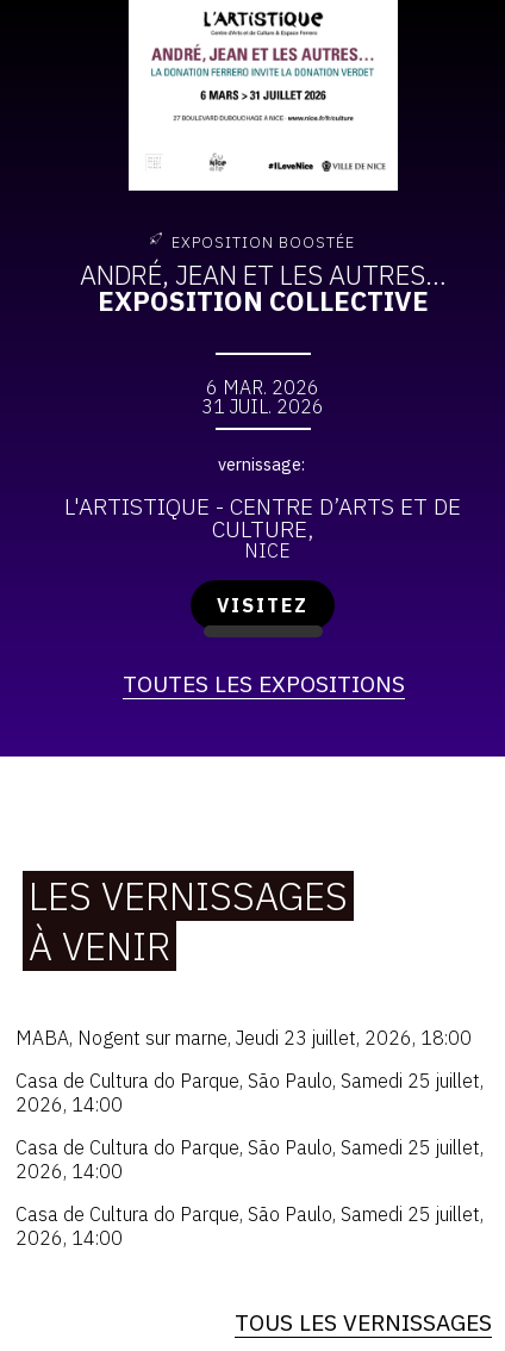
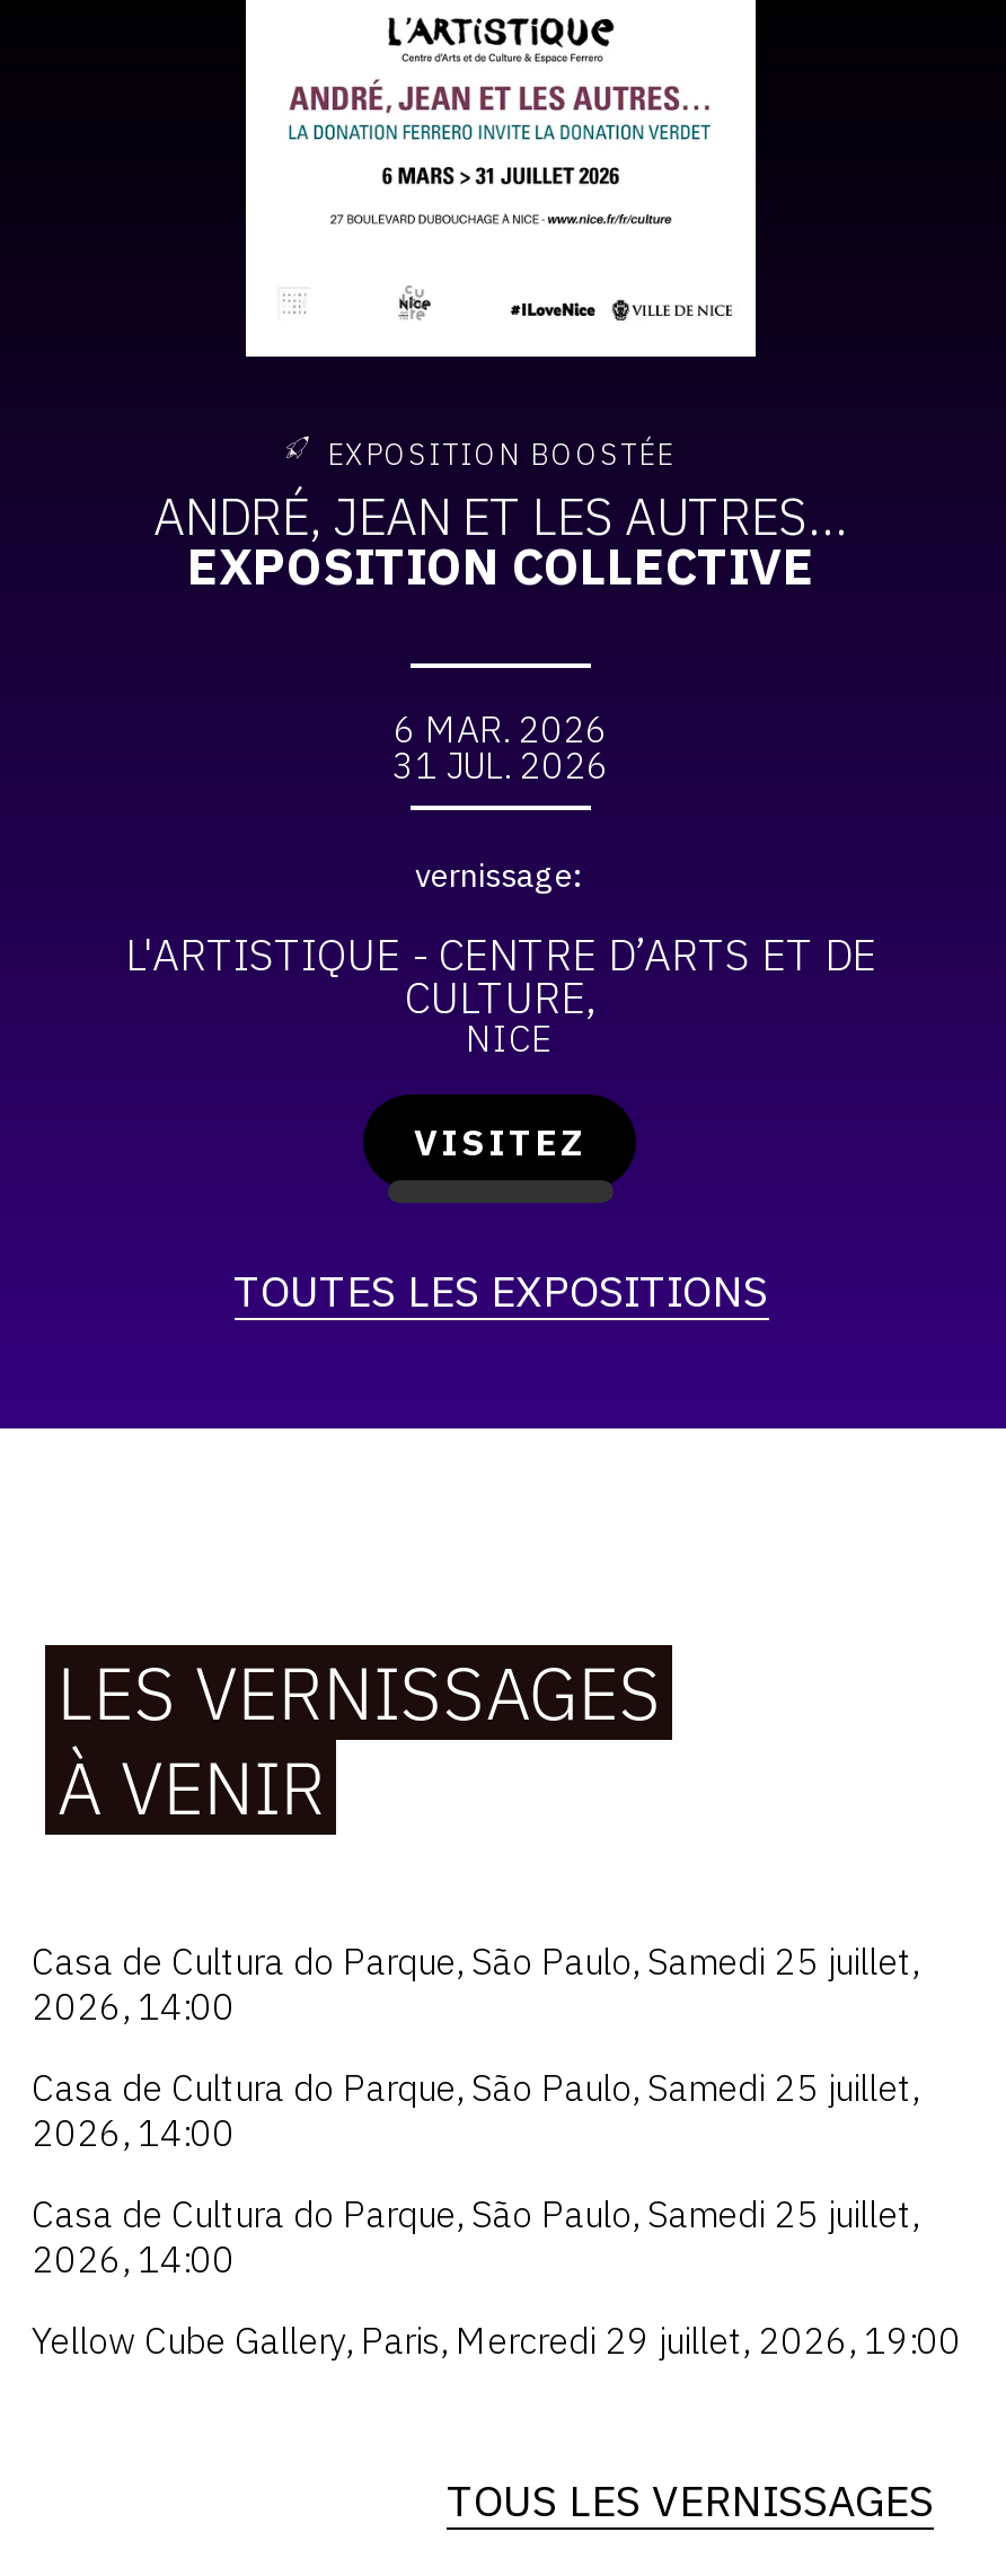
[202,394,325,418] 31 JUIL. 2026 -> [392,743,609,788] 31 JUL. 2026
[15,1026,472,1049] MABA, Nogent sur marne, Jeudi 23 juillet, 2026, 18:00 -> none
moved [15,1069,484,1250] -> [32,1938,918,2281]: Casa de Cultura do Parque, São Paulo, Samedi 25 juillet, | 2026, 14:00 | Casa de Cultura do Parque, São Paulo, Samedi 25 juillet, | 2026, 14:00 | Casa de Cultura do Parque, São Paulo, Samedi 25 juillet, | 2026, 14:00
none -> [32,2317,961,2363] Yellow Cube Gallery, Paris, Mercredi 29 juillet, 2026, 19:00

